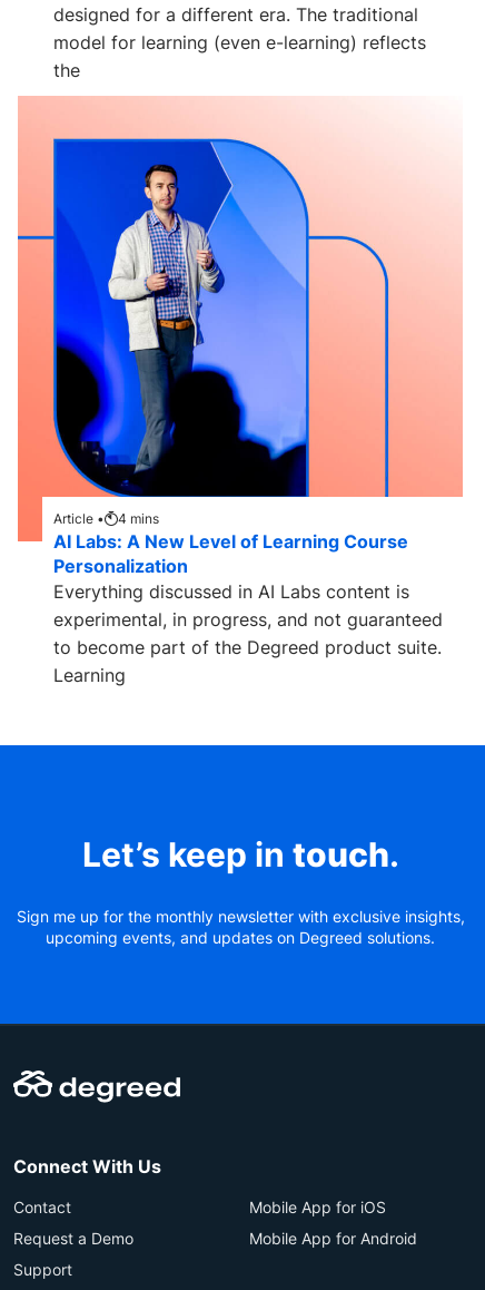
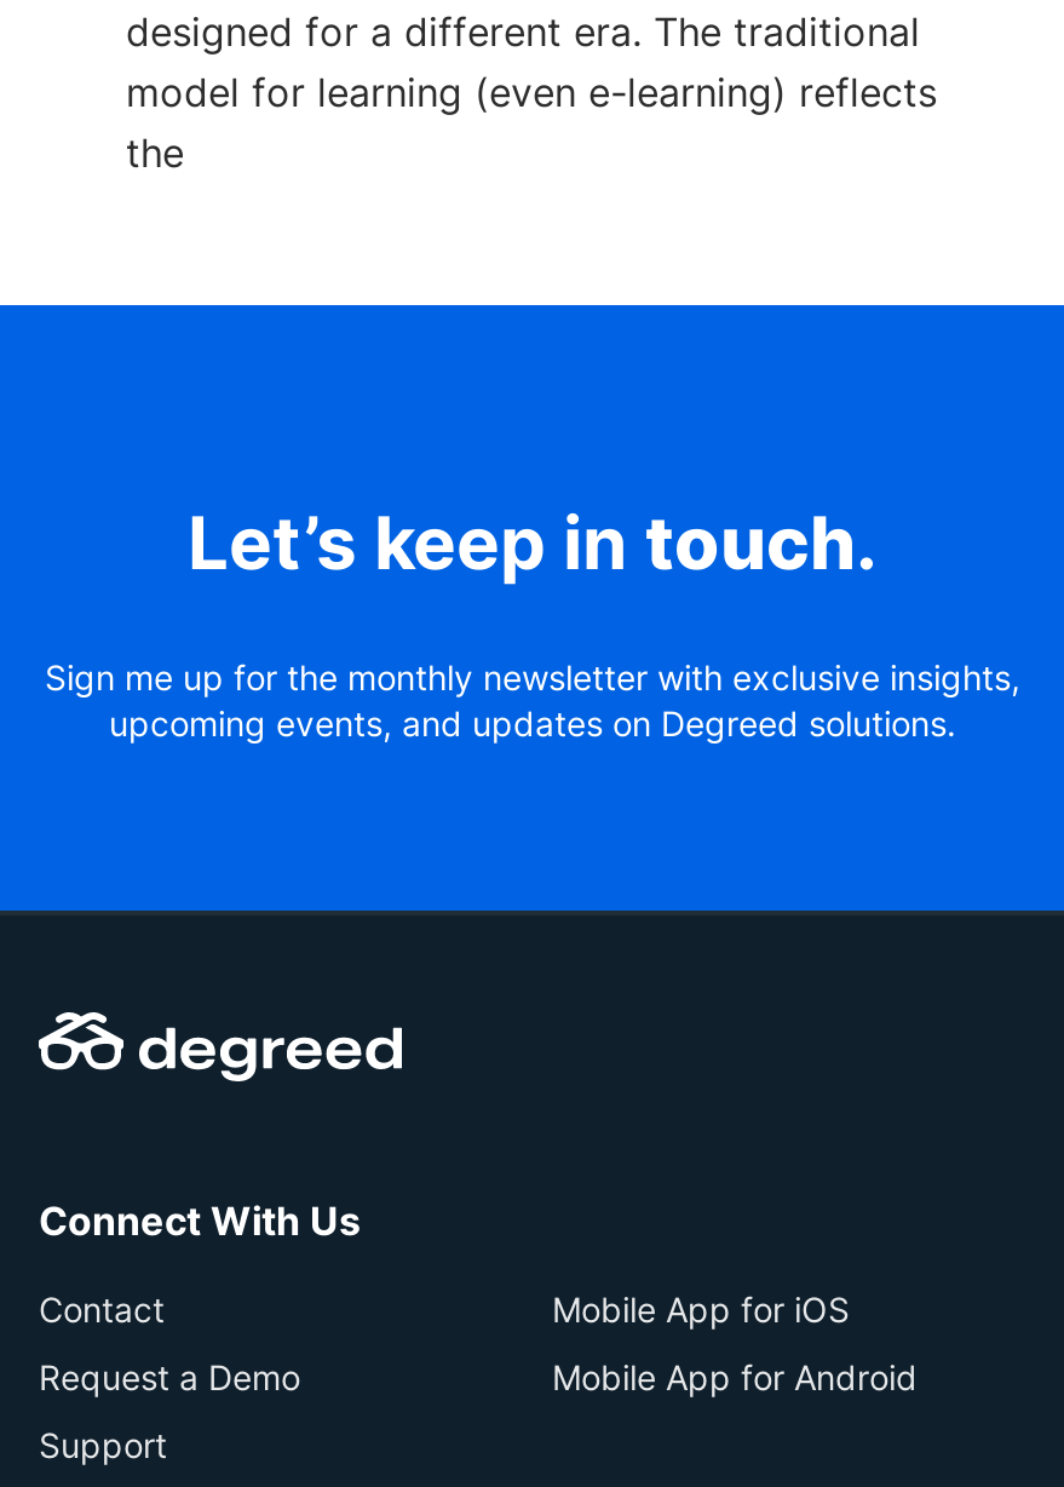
[17,96,464,686] [image] | Article • | 4 mins | AI Labs: A New Level of Learning Course | Personalization | Everything discussed in AI Labs content is | experimental, in progress, and not guaranteed | to become part of the Degreed product suite. | Learning -> none

